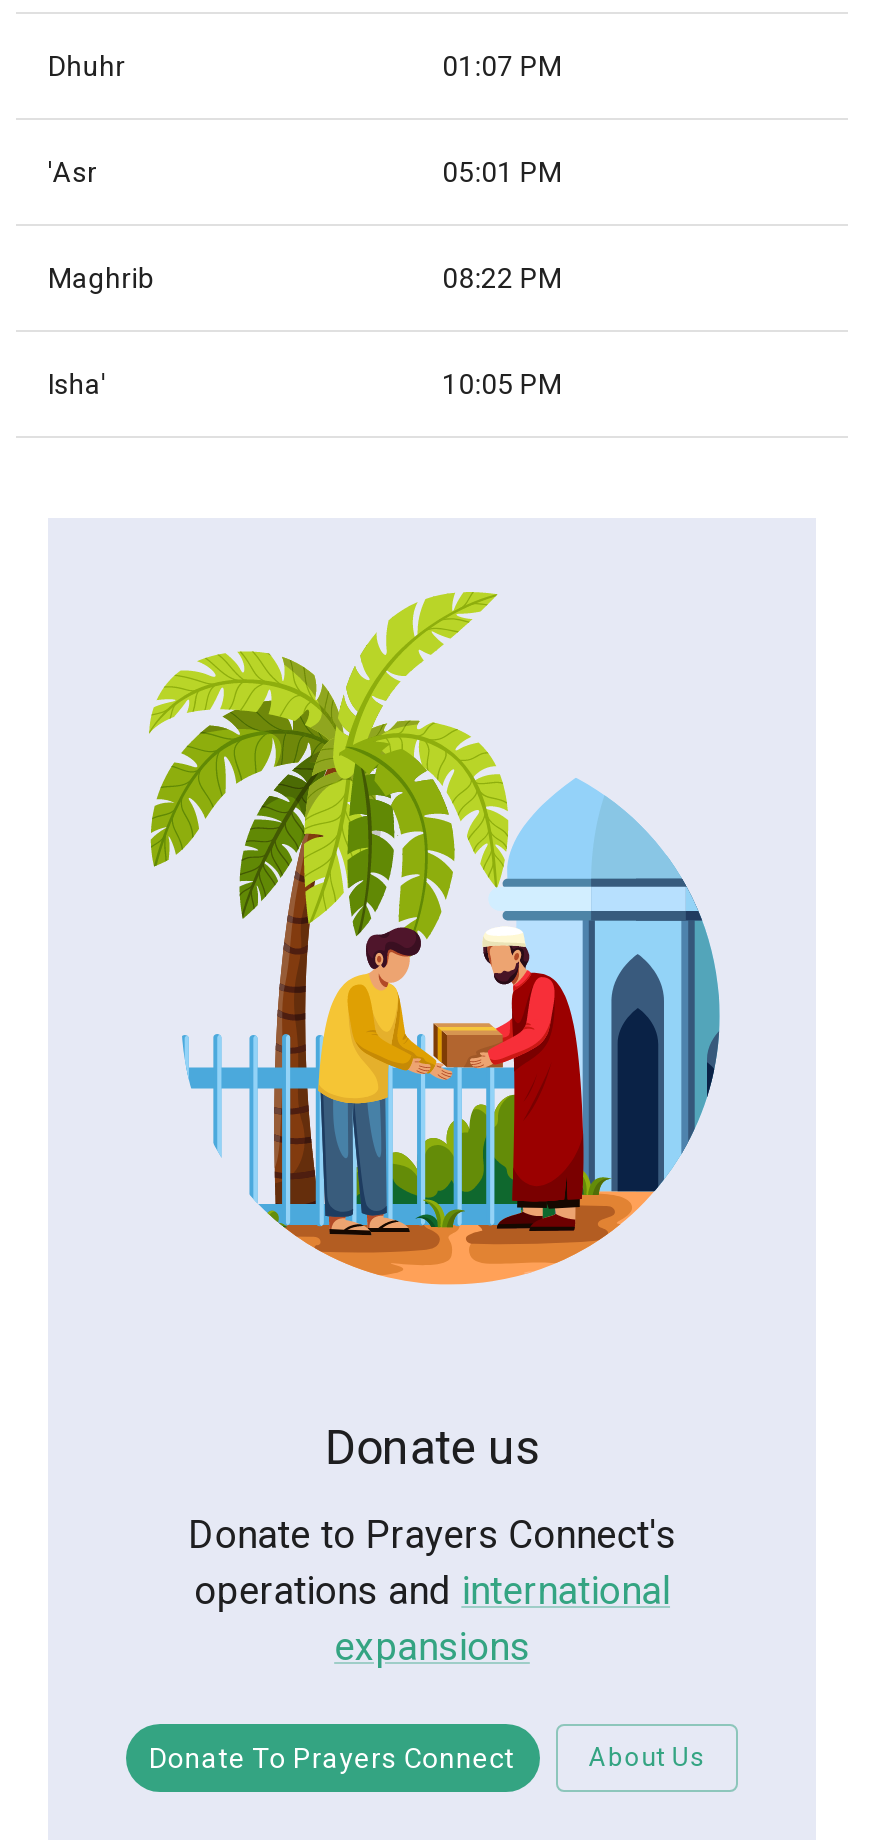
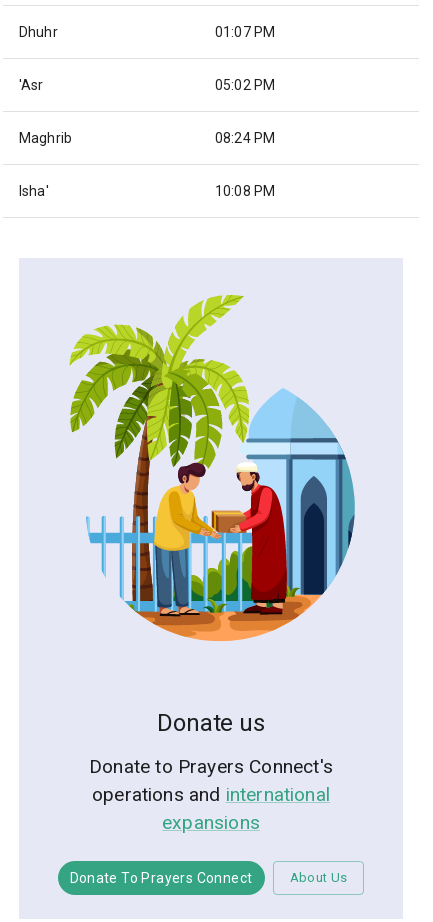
[442,156,562,188] 05:01 PM -> [215,77,275,93] 05:02 PM
[442,262,562,294] 08:22 PM -> [215,130,275,146] 08:24 PM
[442,368,562,400] 10:05 PM -> [215,183,275,199] 10:08 PM

